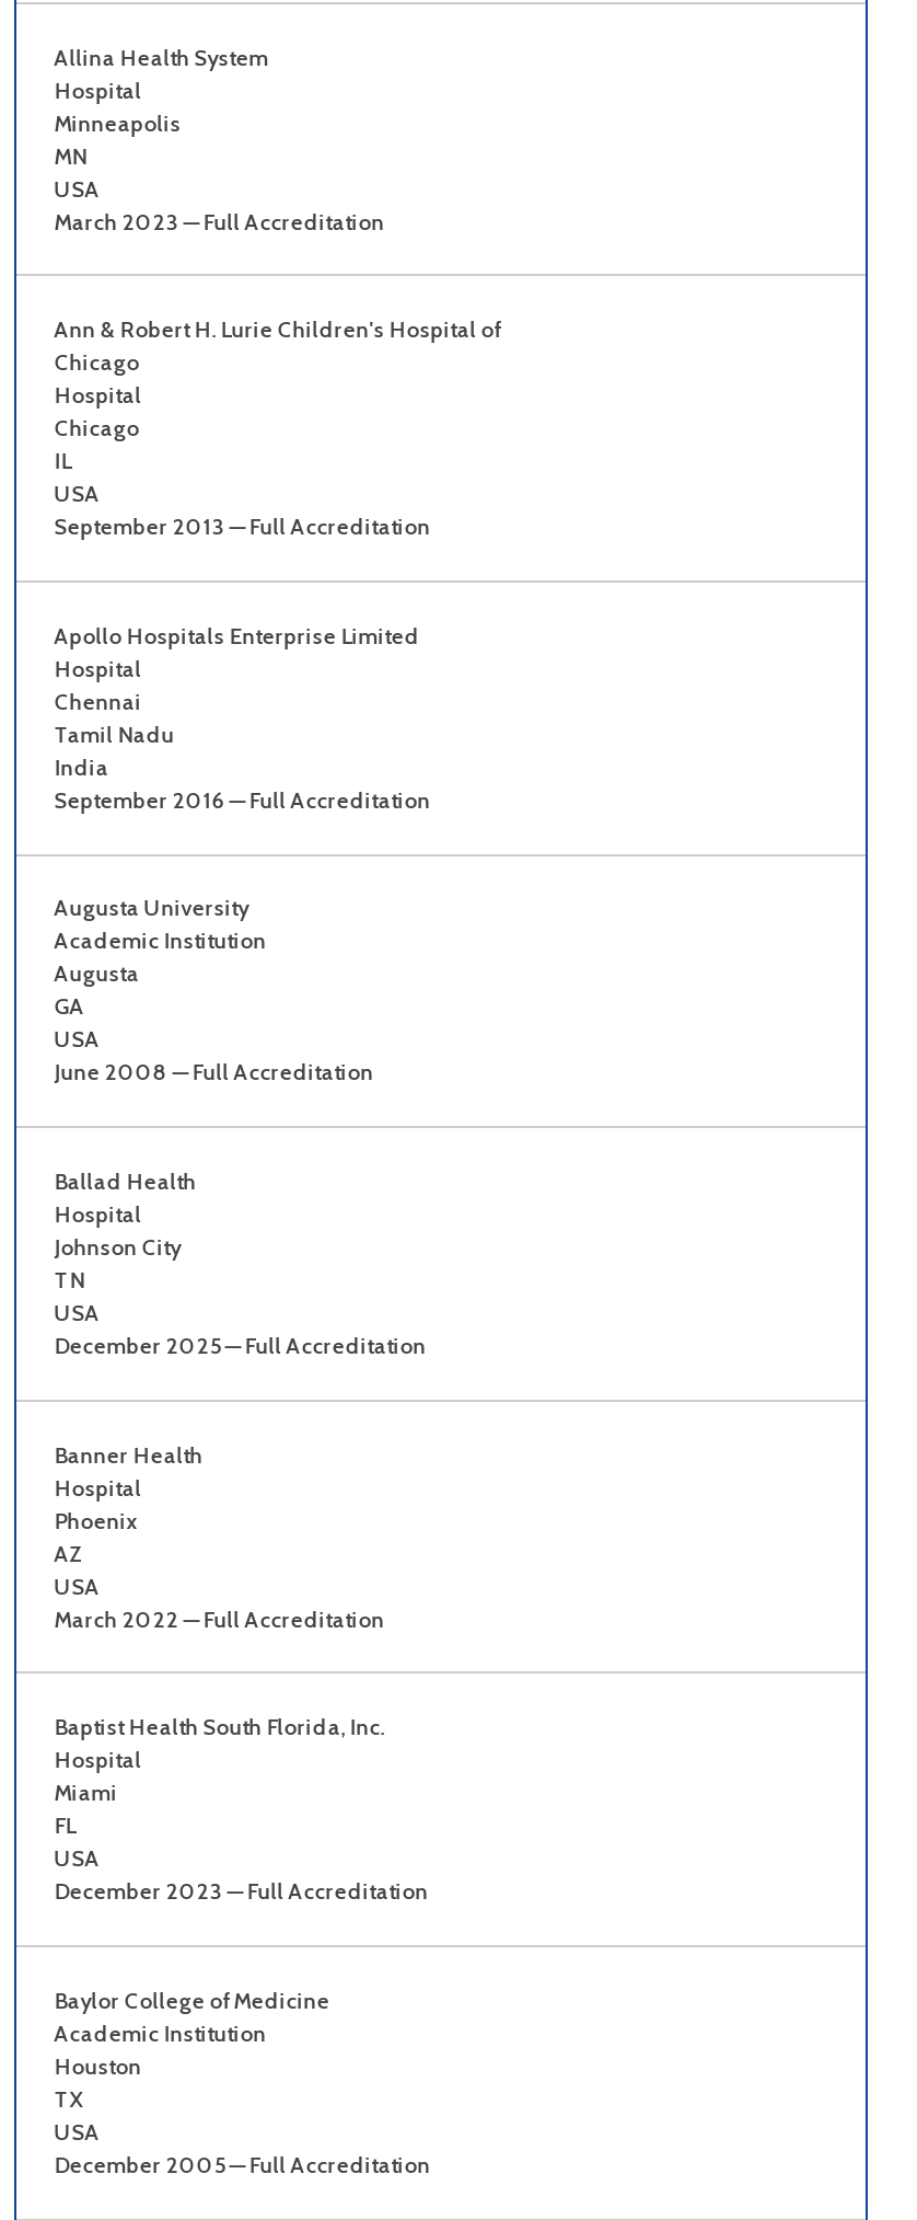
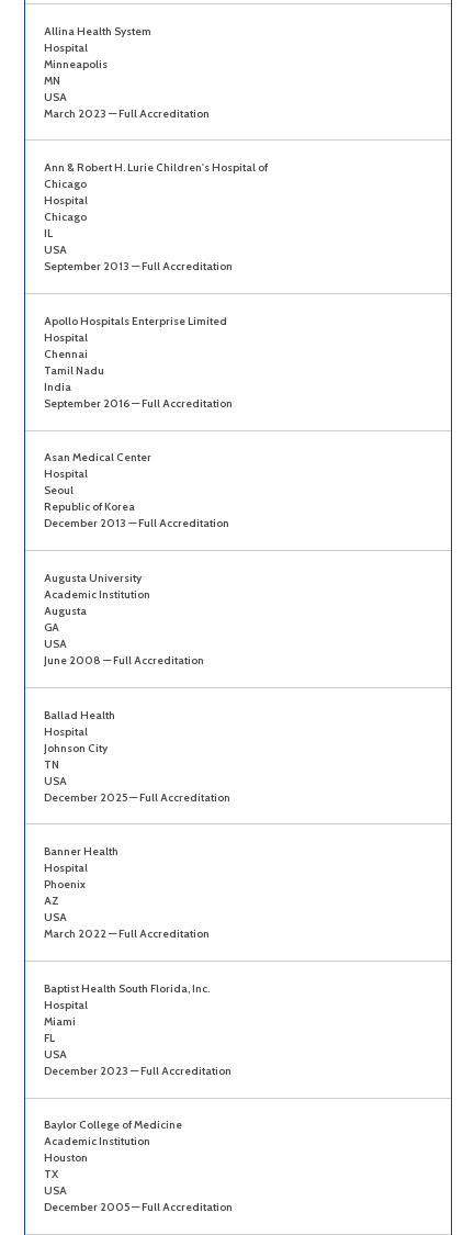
none -> [44,451,230,531] Asan Medical Center | Hospital | Seoul | Republic of Korea | December 2013 — Full Accreditation

